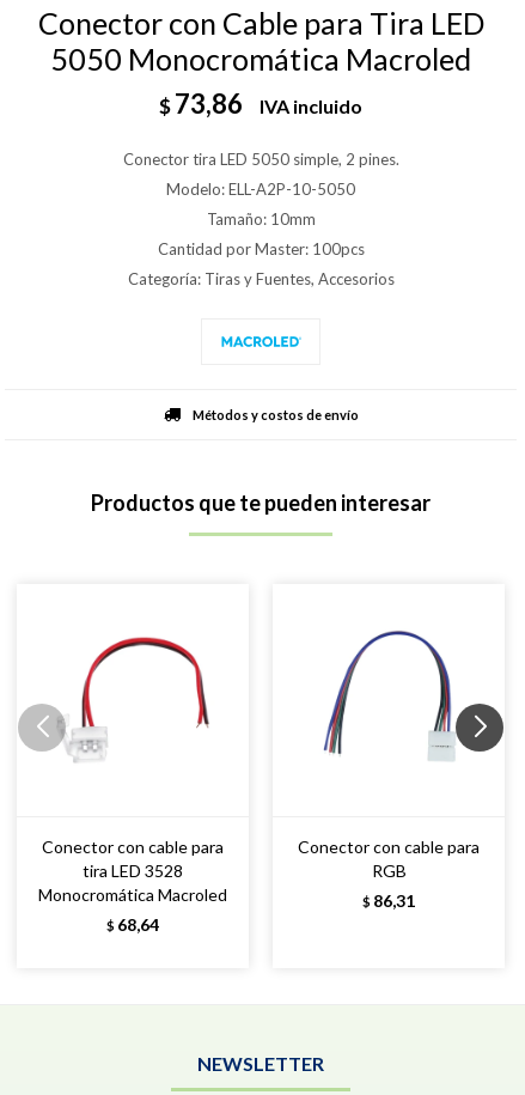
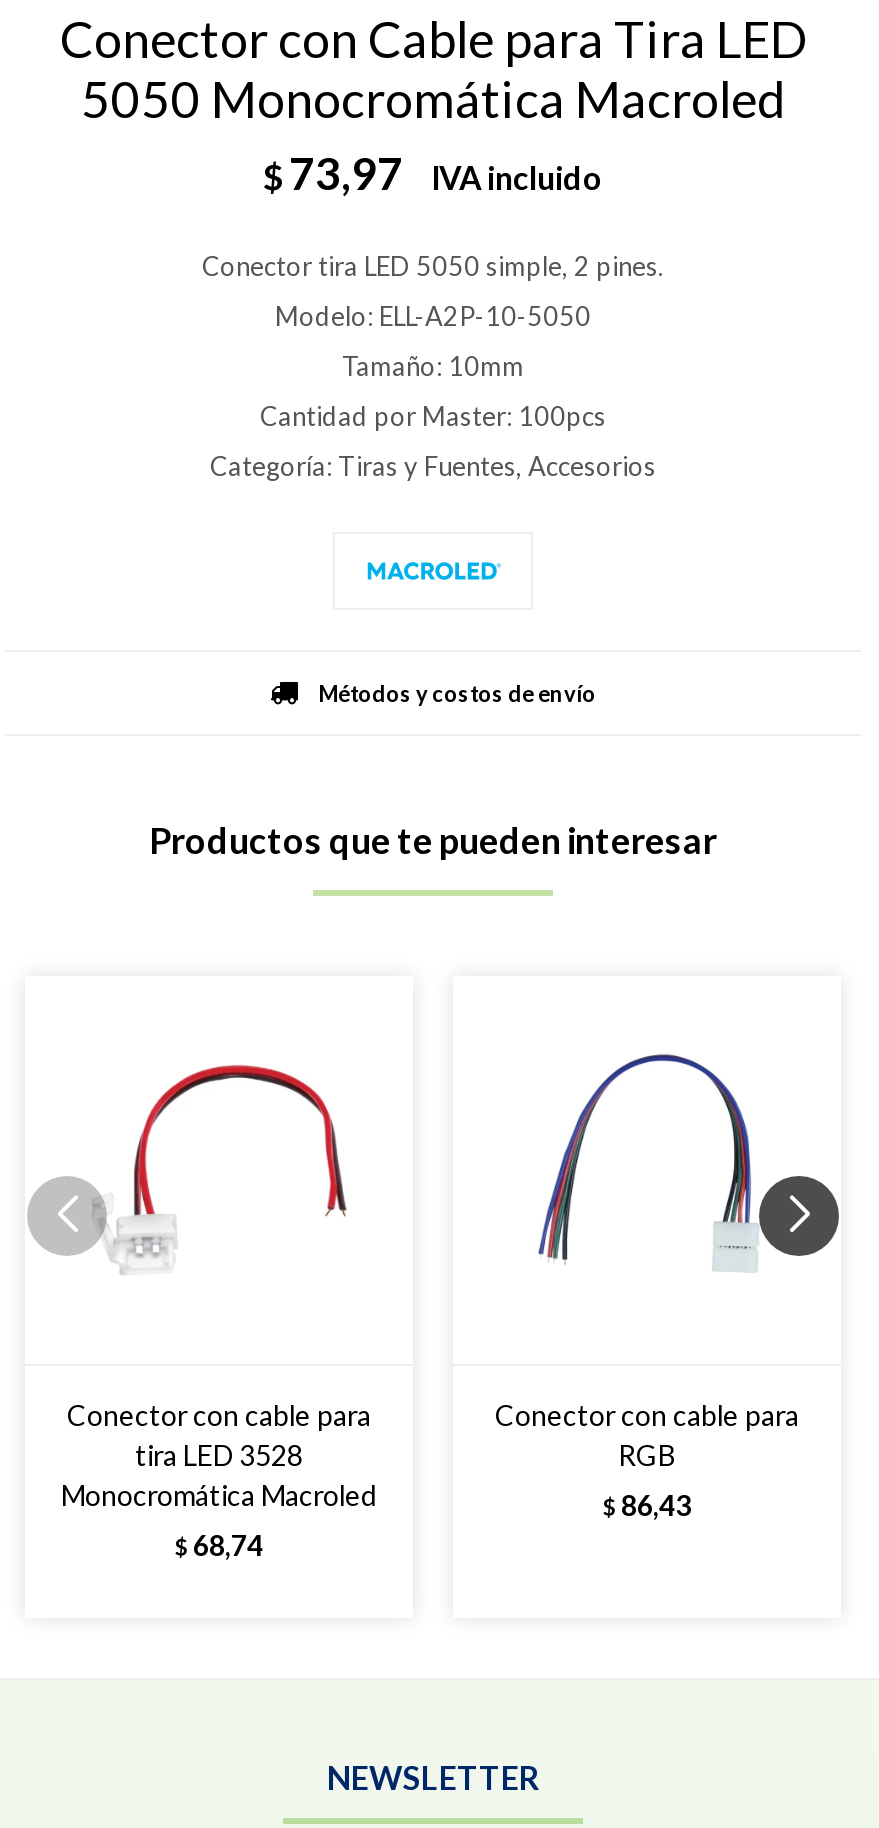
[159,87,362,120] $ 73,86 IVA incluido -> [263,146,603,200] $ 73,97 IVA incluido
[362,890,415,911] $ 86,31 -> [603,1488,691,1522] $ 86,43
[106,914,159,935] $ 68,64 -> [175,1528,263,1562] $ 68,74

